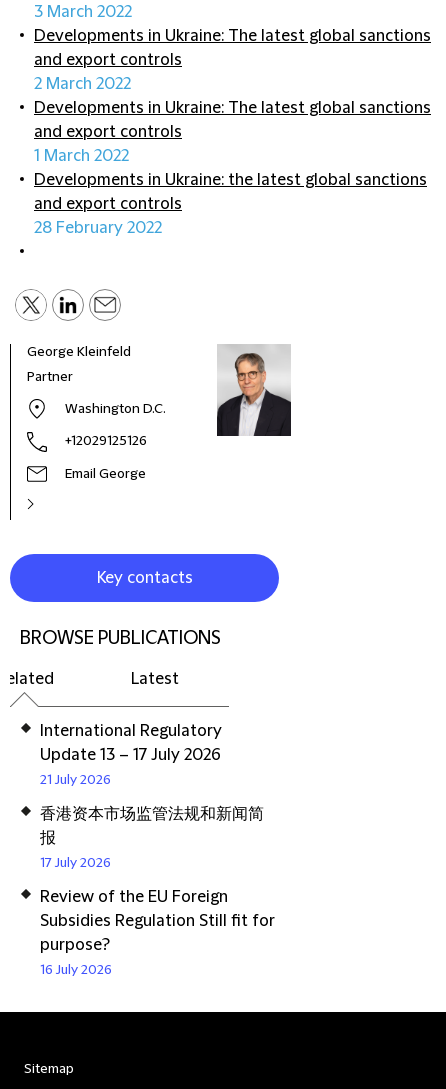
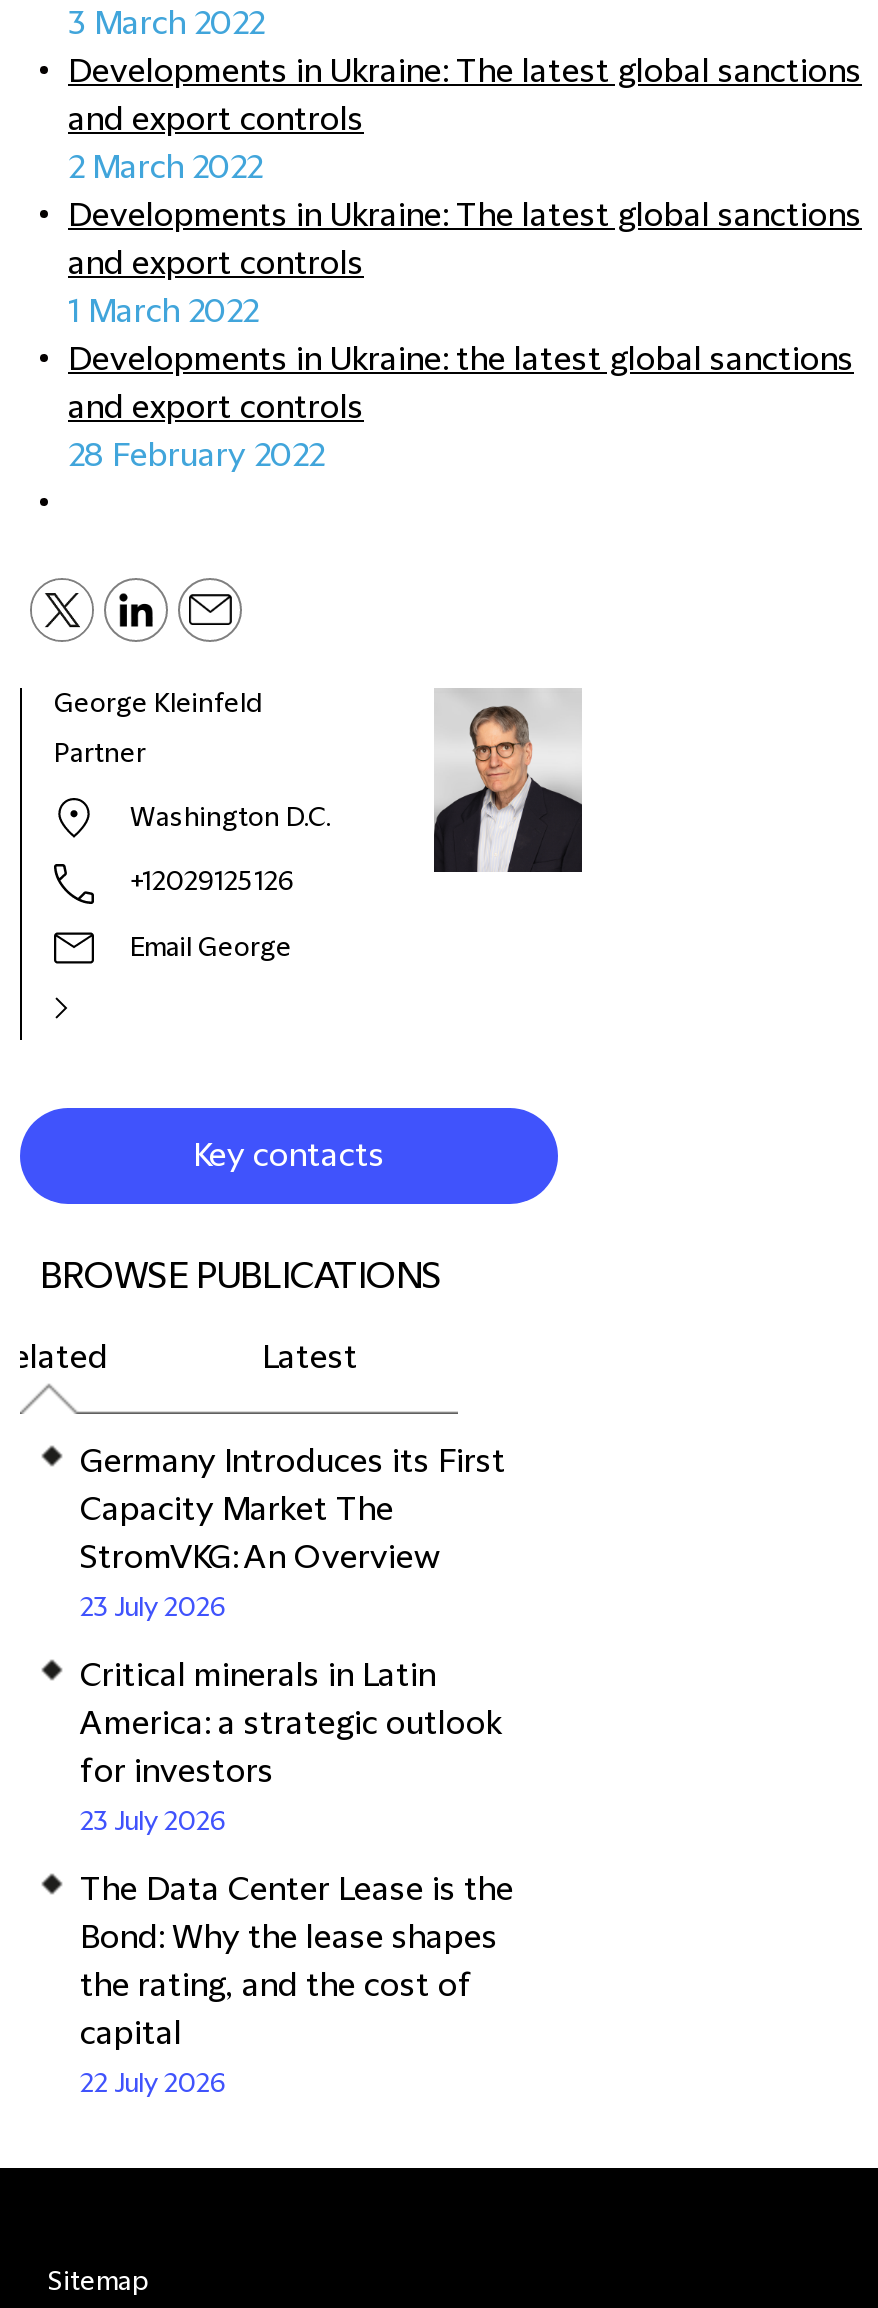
[40,722,222,788] International Regulatory | Update 13 – 17 July 2026 | 21 July 2026 -> [80,1444,506,1624] Germany Introduces its First | Capacity Market The | StromVKG: An Overview | 23 July 2026
[40,805,264,871] 香港资本市场监管法规和新闻简 | 报 | 17 July 2026 -> [80,1658,502,1838] Critical minerals in Latin | America: a strategic outlook | for investors | 23 July 2026
[40,888,275,978] Review of the EU Foreign | Subsidies Regulation Still fit for | purpose? | 16 July 2026 -> [80,1872,514,2100] The Data Center Lease is the | Bond: Why the lease shapes | the rating, and the cost of | capital | 22 July 2026

